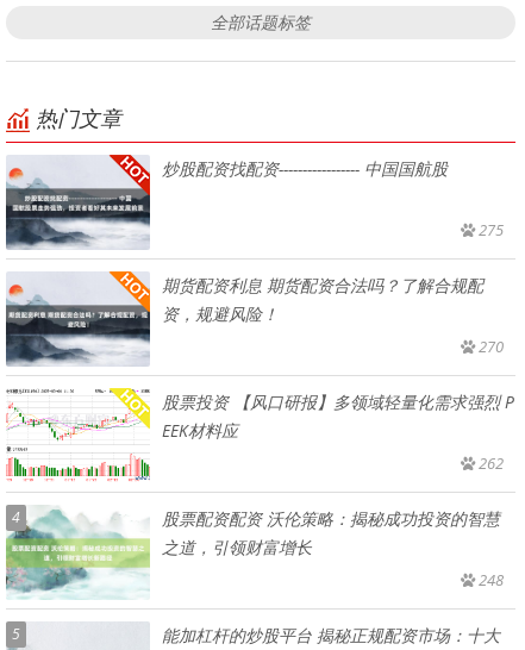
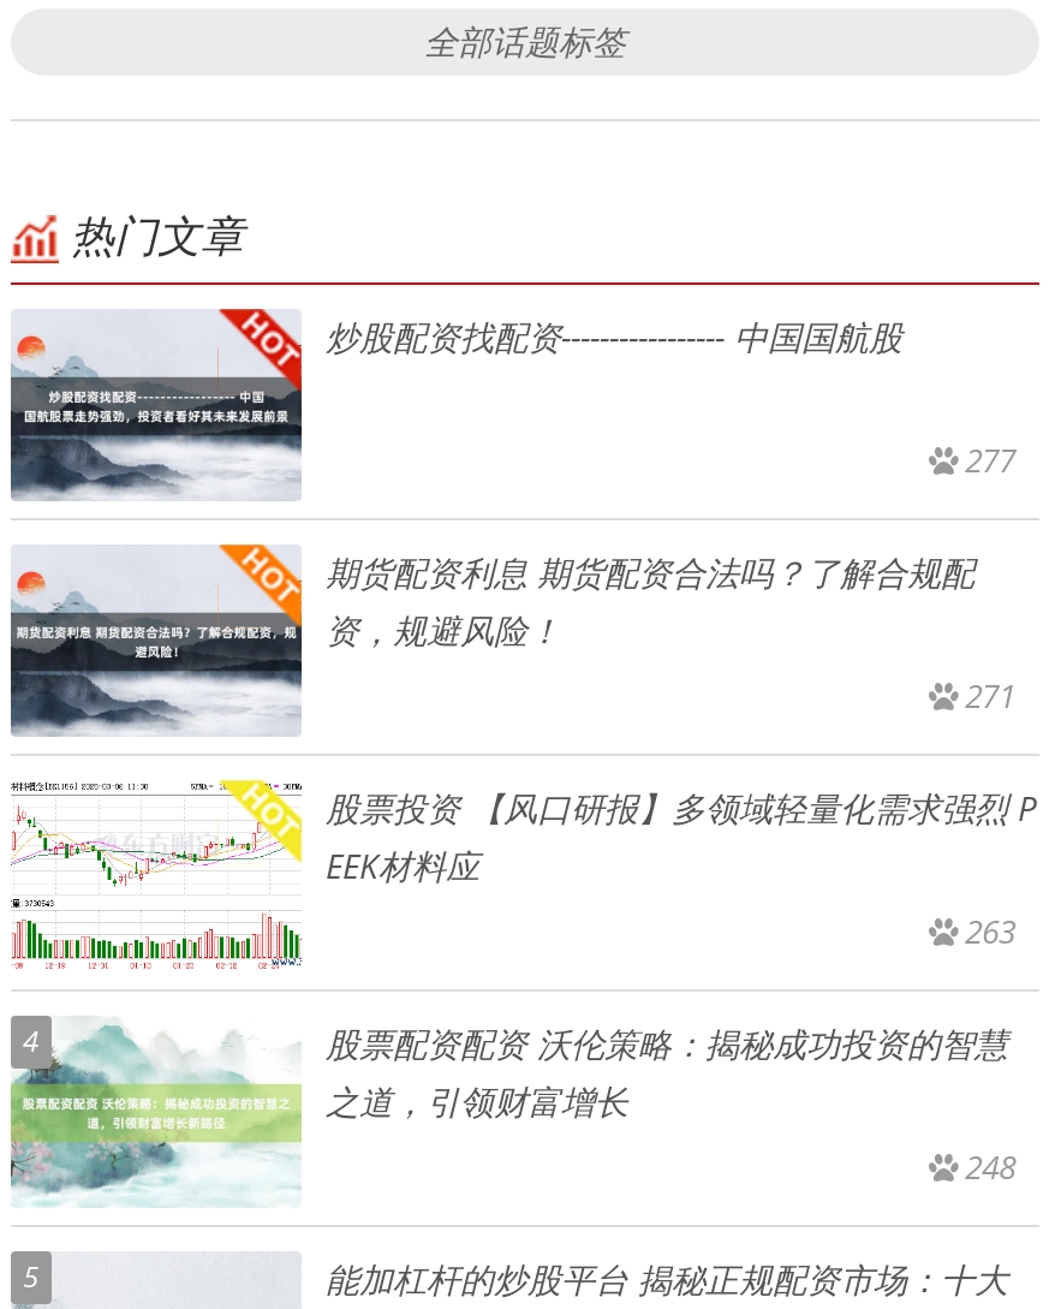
[479,219,504,241] 275 -> [965,439,1015,482] 277
[479,336,504,357] 270 -> [965,675,1015,718] 271
[479,453,504,474] 262 -> [965,910,1015,954] 263

